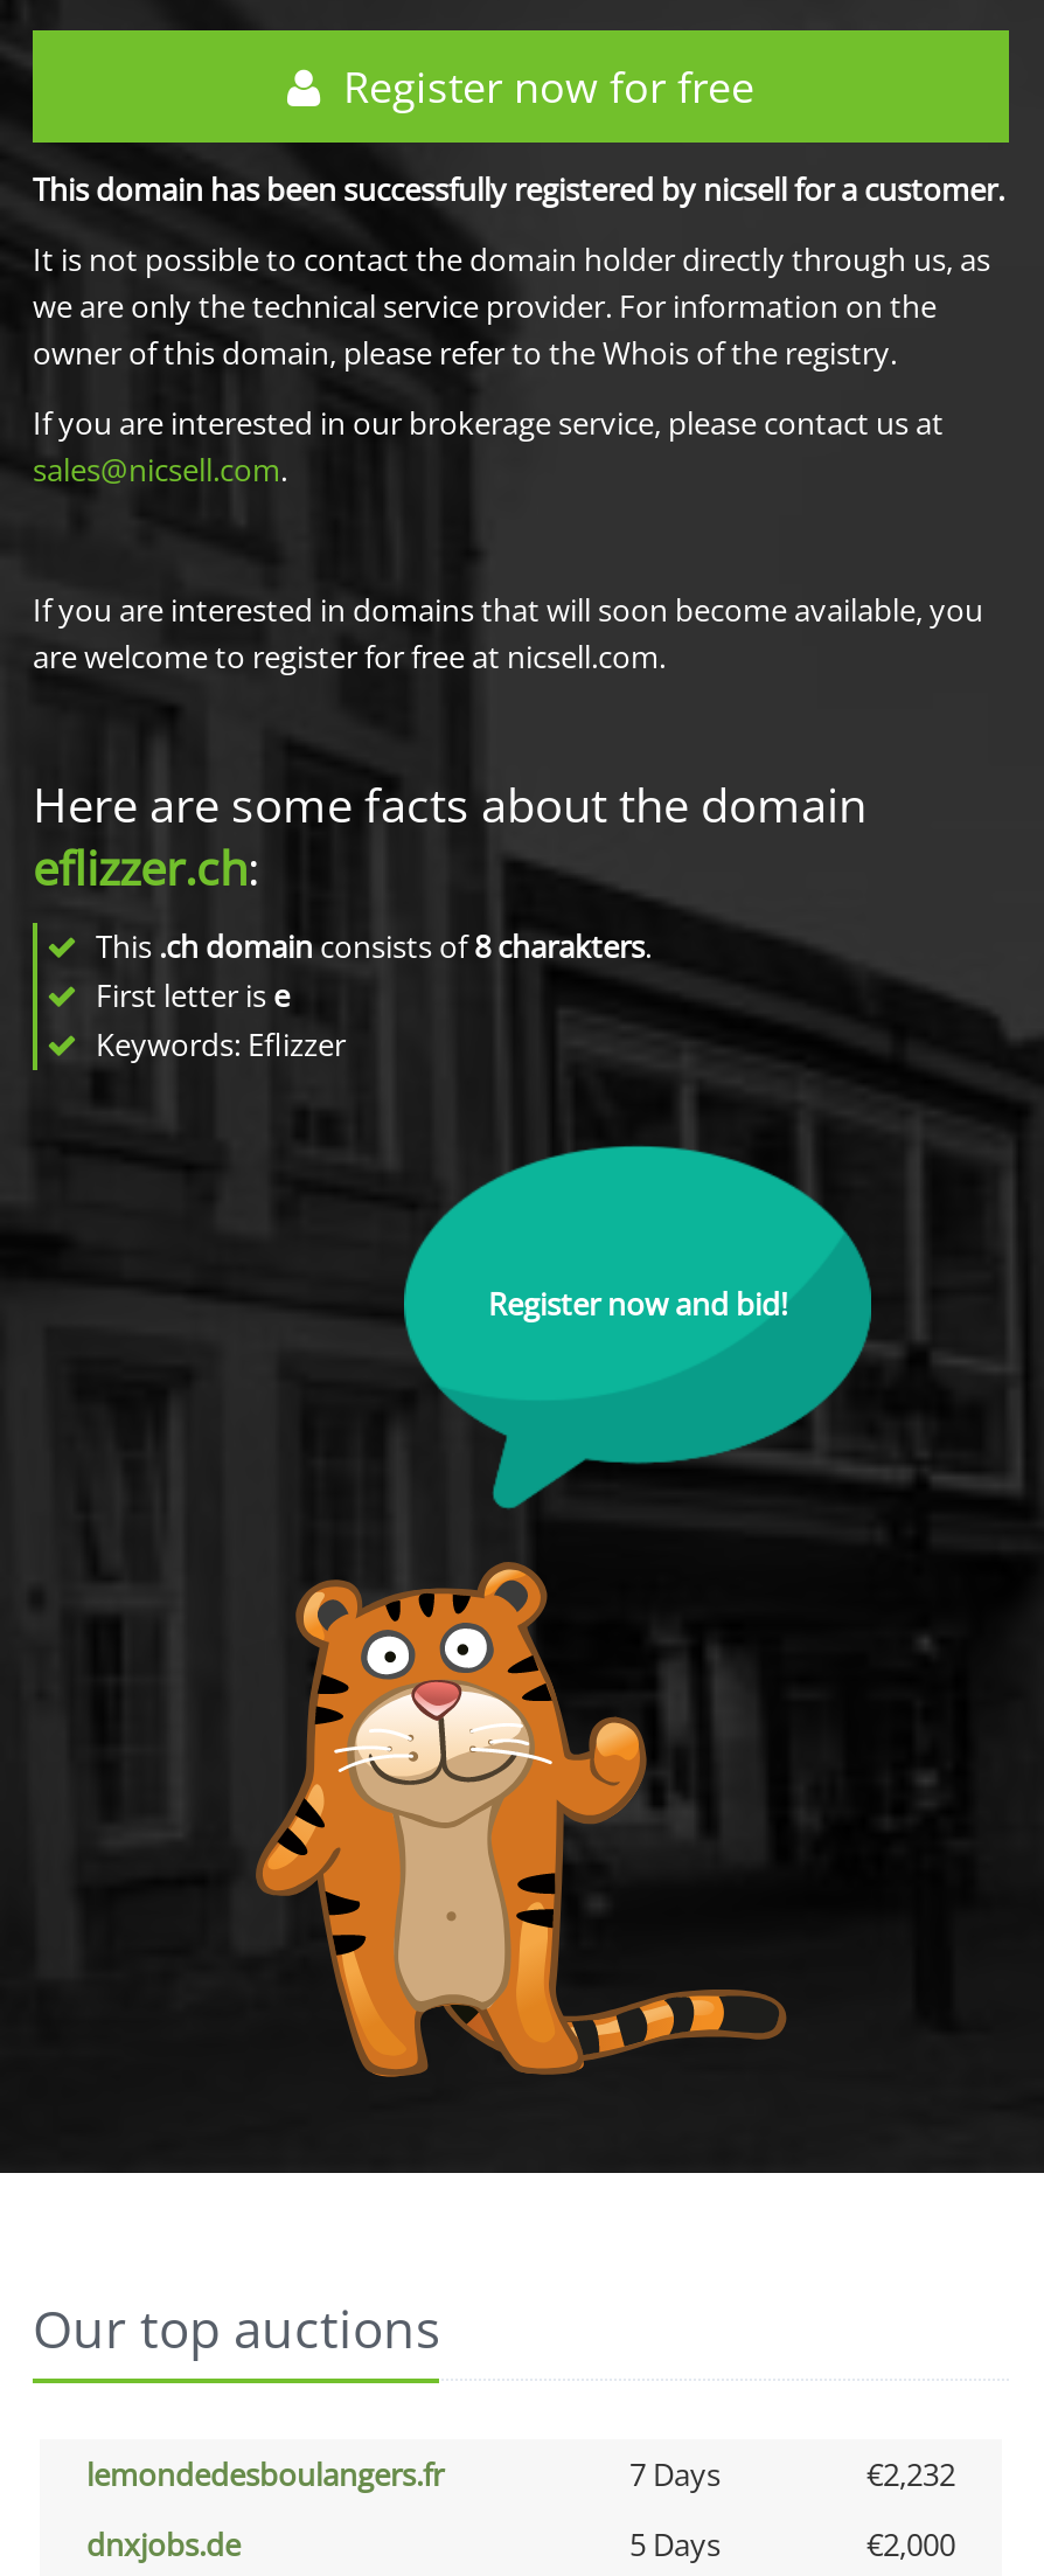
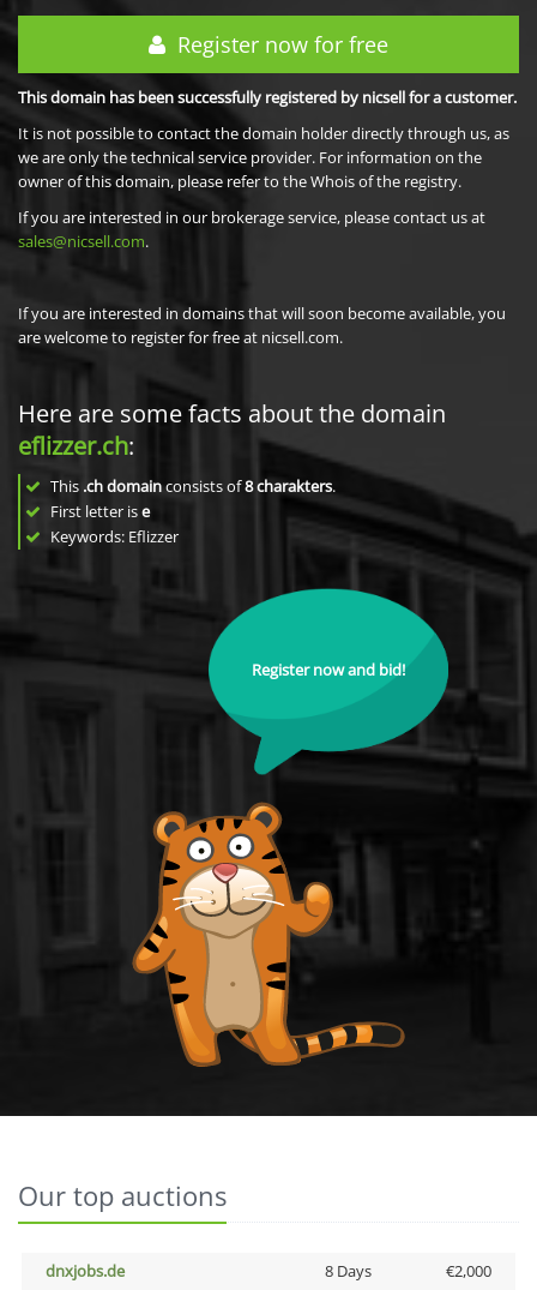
[86,2453,955,2495] lemondedesboulangers.fr | 7 Days | €2,232 -> none
[629,2523,721,2565] 5 Days -> [324,1260,371,1282] 8 Days

